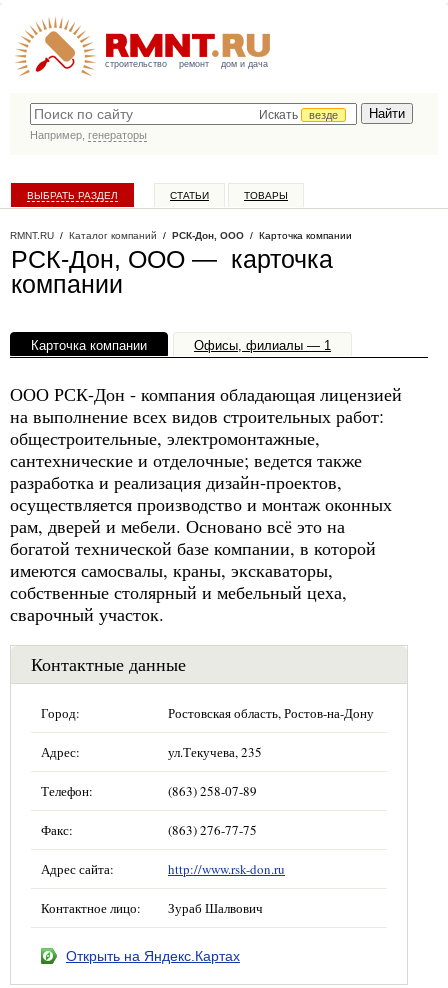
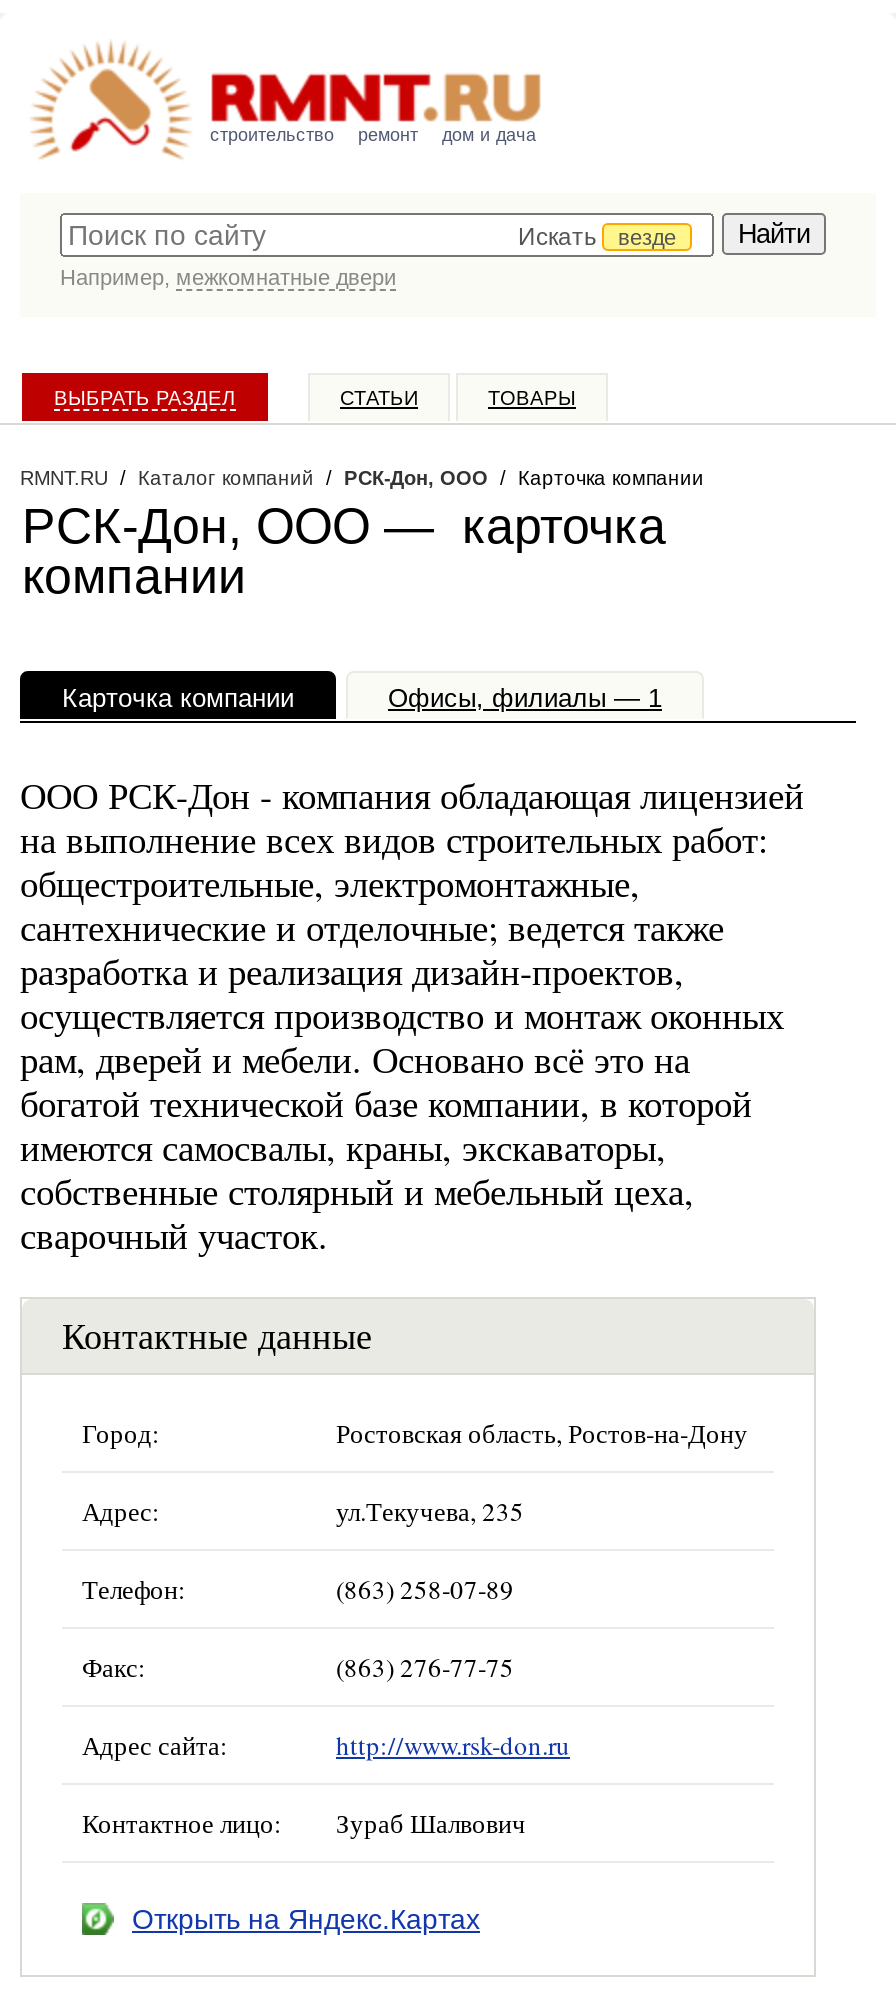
[30,129,147,141] Например, генераторы -> [60,265,396,289] Например, межкомнатные двери

